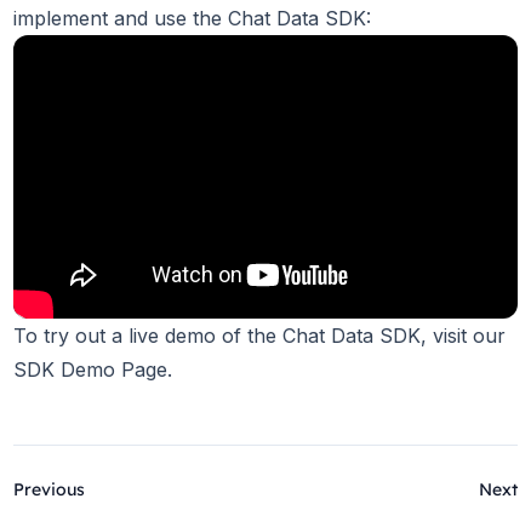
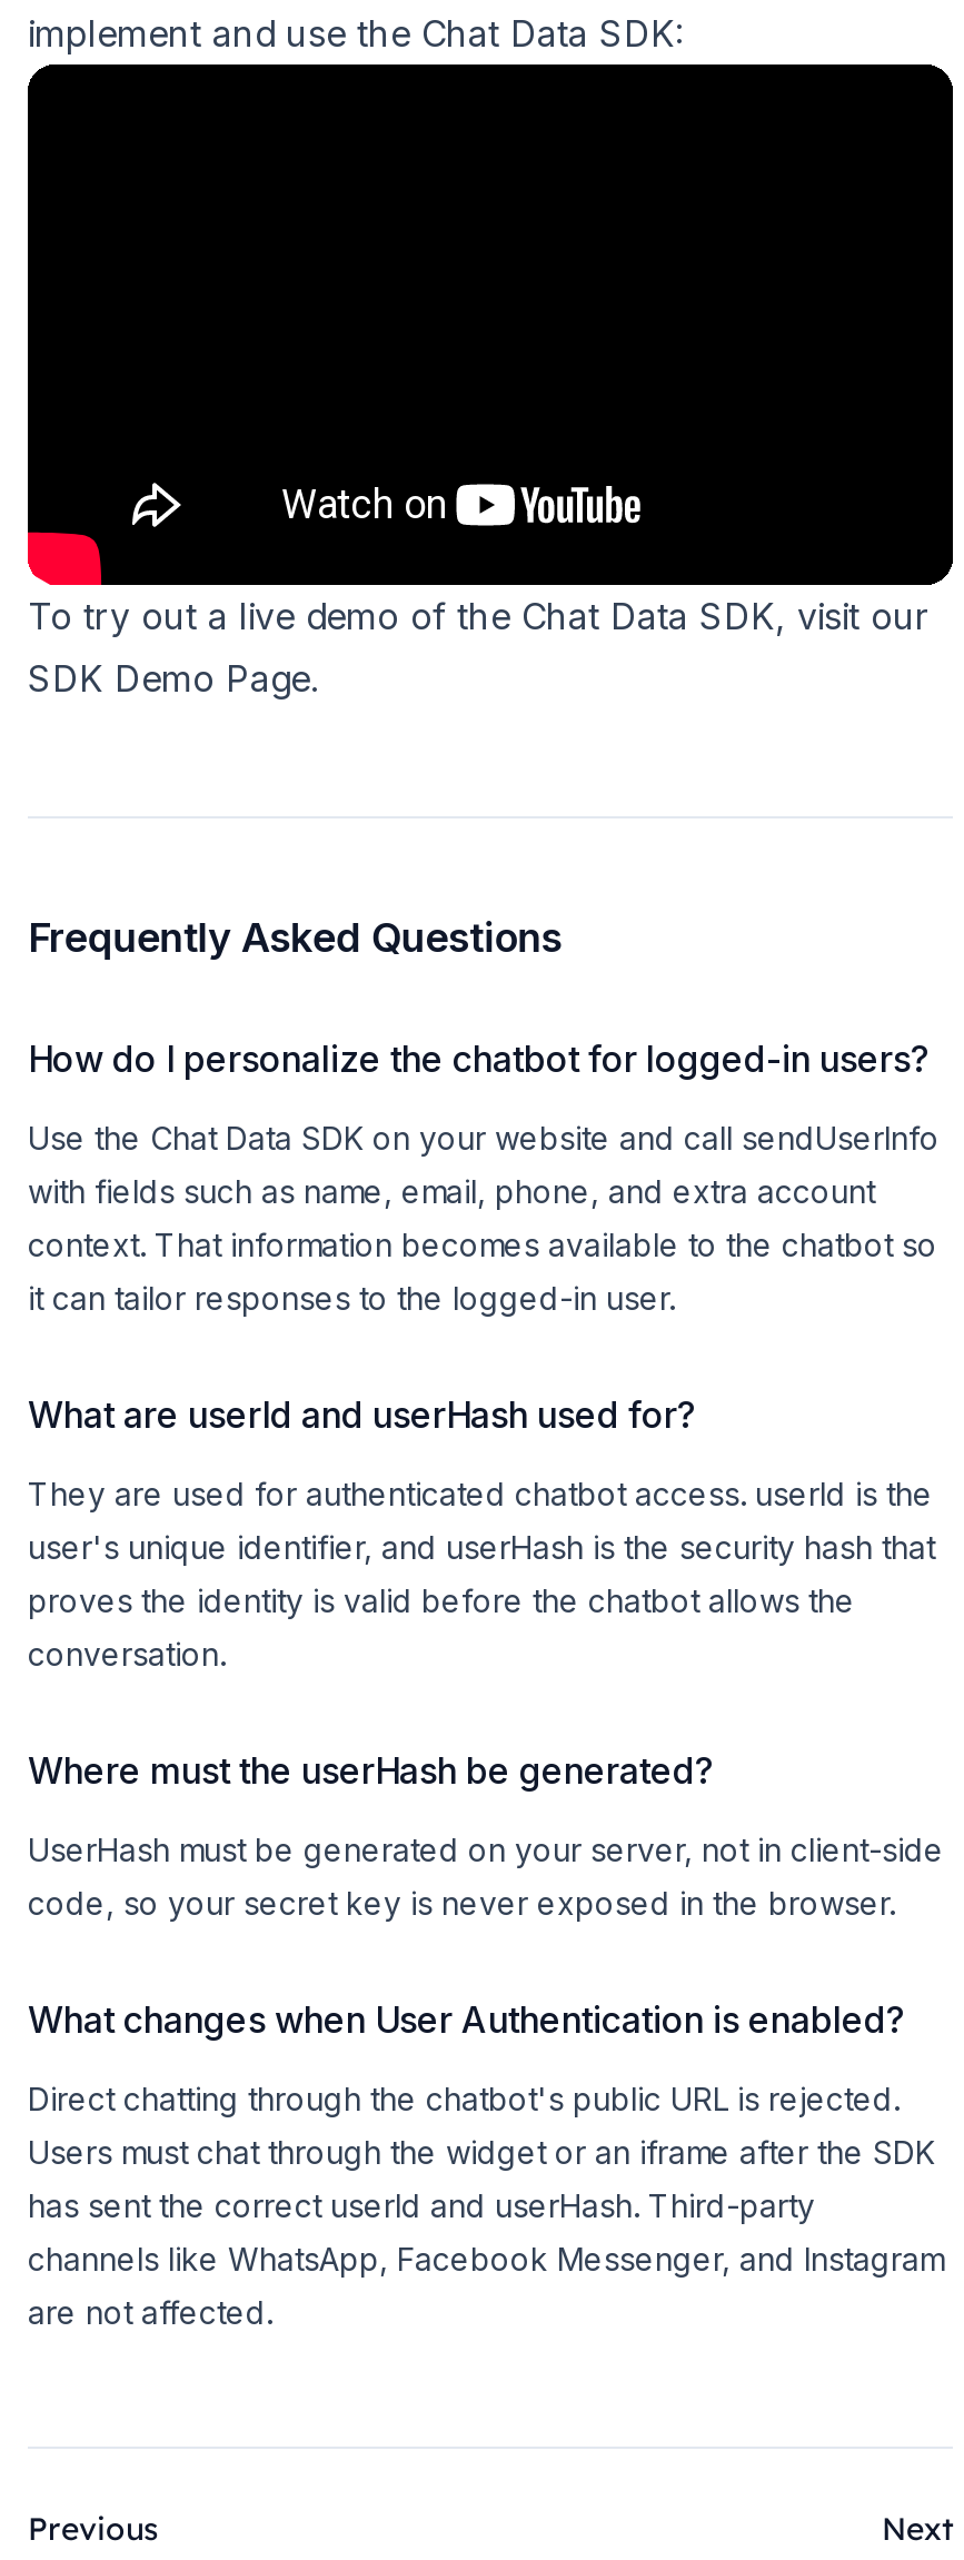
none -> [28,913,944,2330] Frequently Asked Questions | How do I personalize the chatbot for logged-in users? | Use the Chat Data SDK on your website and call sendUserInfo | with fields such as name, email, phone, and extra account | context. That information becomes available to the chatbot so | it can tailor responses to the logged-in user. | What are userId and userHash used for? | They are used for authenticated chatbot access. userId is the | user's unique identifier, and userHash is the security hash that | proves the identity is valid before the chatbot allows the | conversation. | Where must the userHash be generated? | UserHash must be generated on your server, not in client-side | code, so your secret key is never exposed in the browser. | What changes when User Authentication is enabled? | Direct chatting through the chatbot's public URL is rejected. | Users must chat through the widget or an iframe after the SDK | has sent the correct userId and userHash. Third-party | channels like WhatsApp, Facebook Messenger, and Instagram | are not affected.

